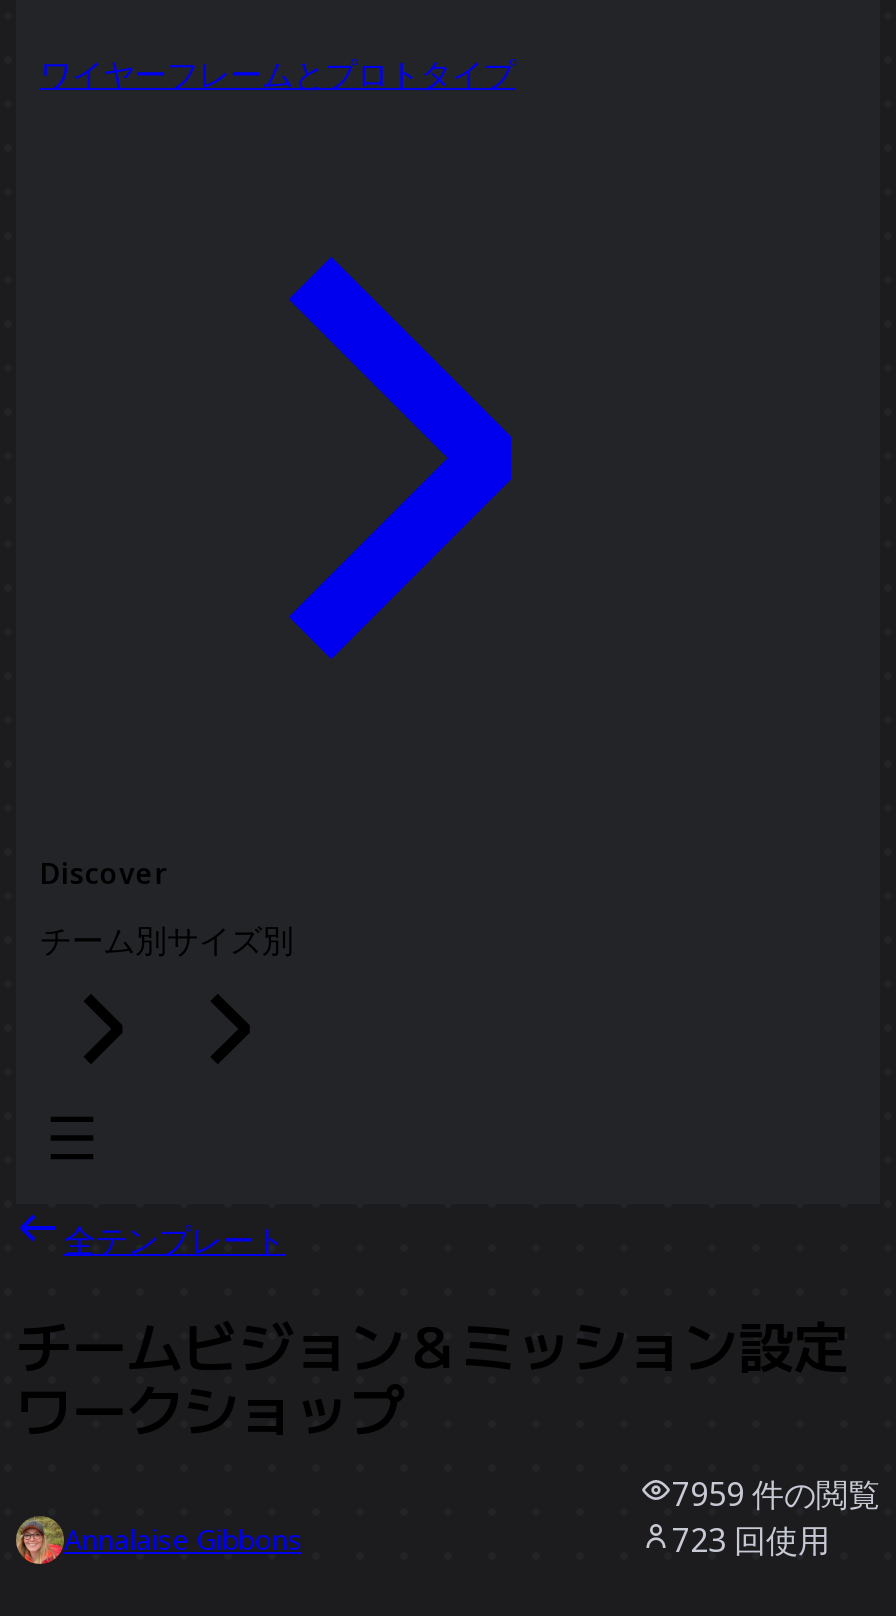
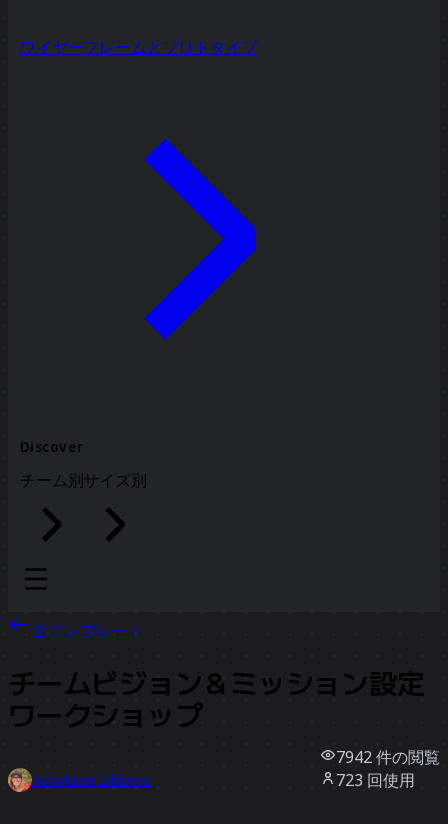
[672,1471,880,1515] 7959件の閲覧 -> [336,746,440,768] 7942件の閲覧

